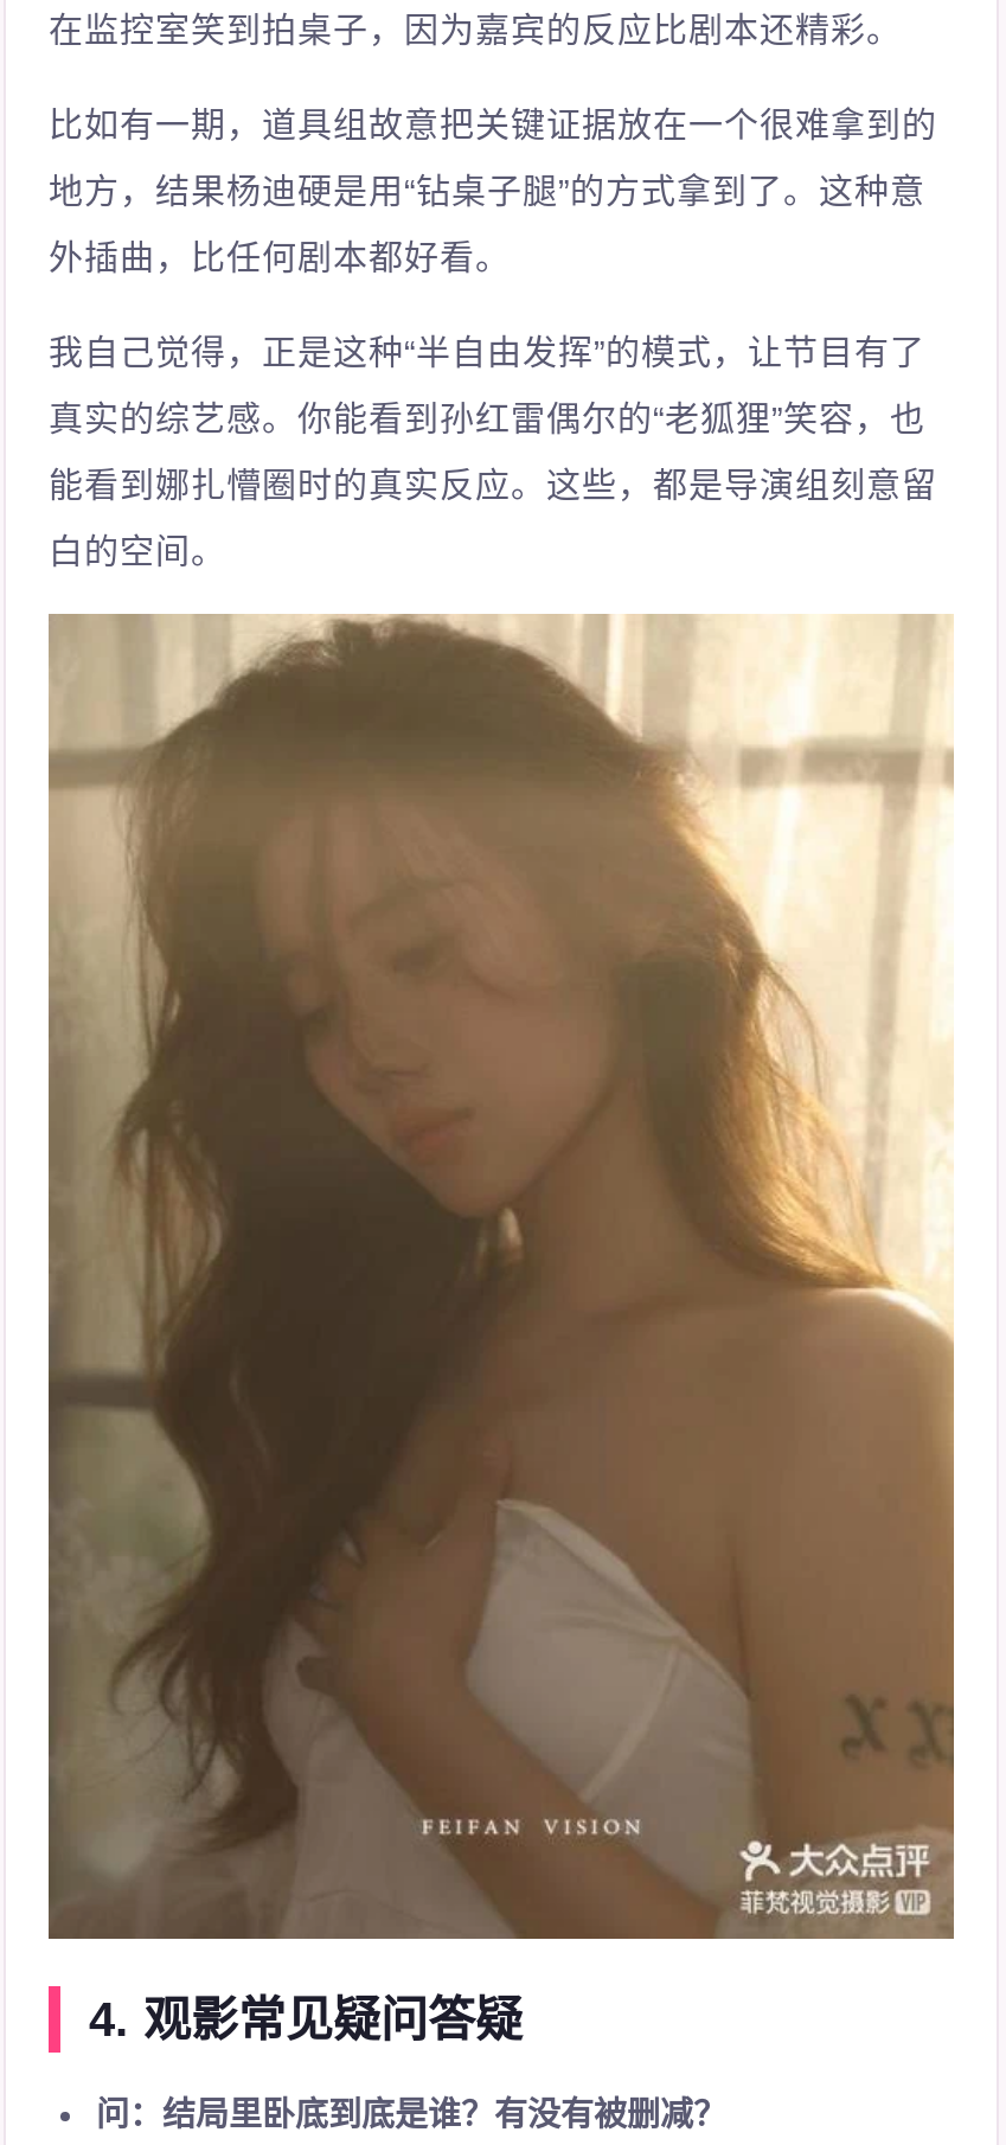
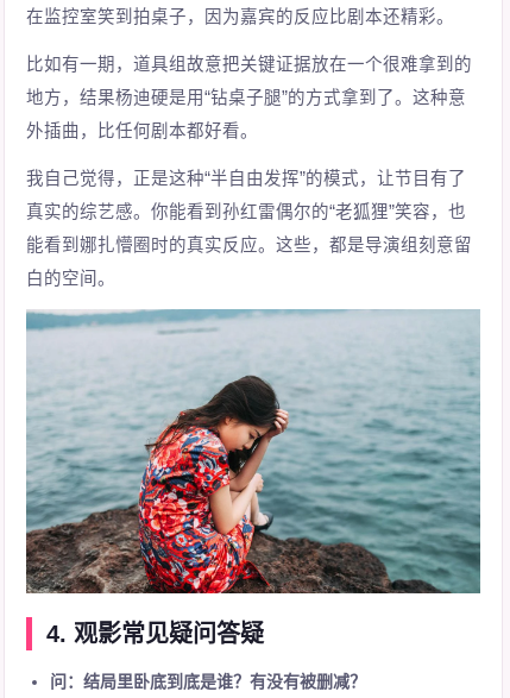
[46,612,956,1941] [image] -> [26,308,481,595] [image]

